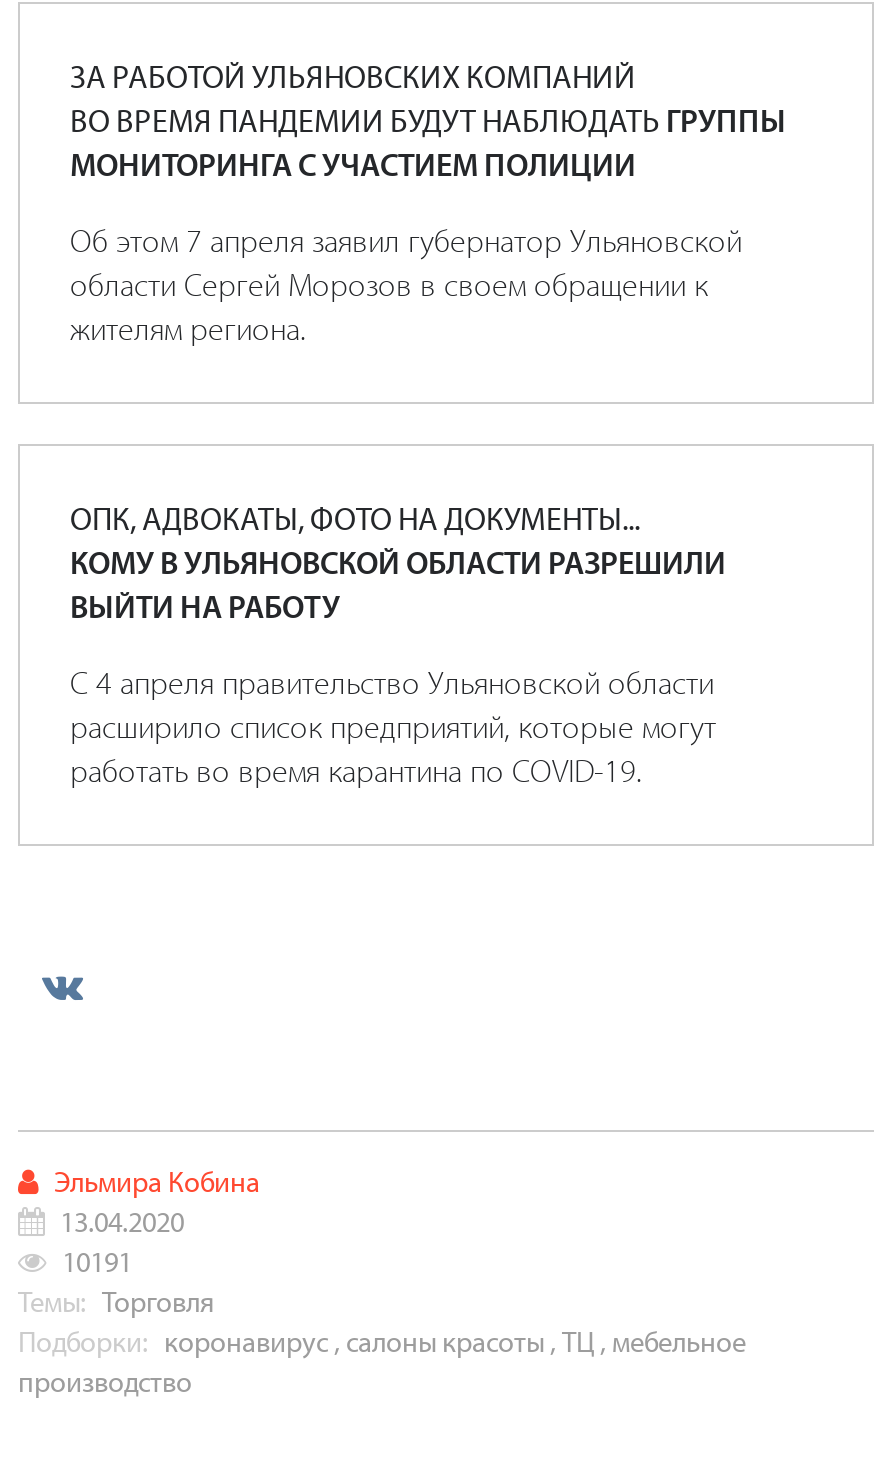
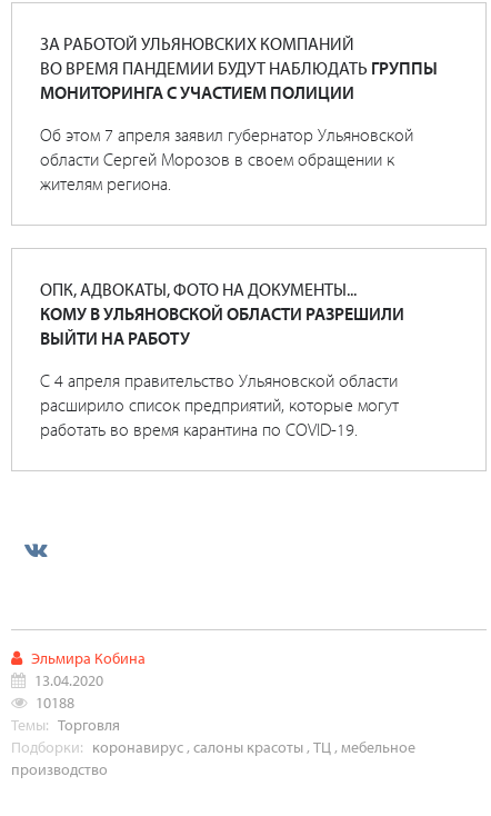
[56,1242,132,1280] 10191 -> [32,691,74,712] 10188

